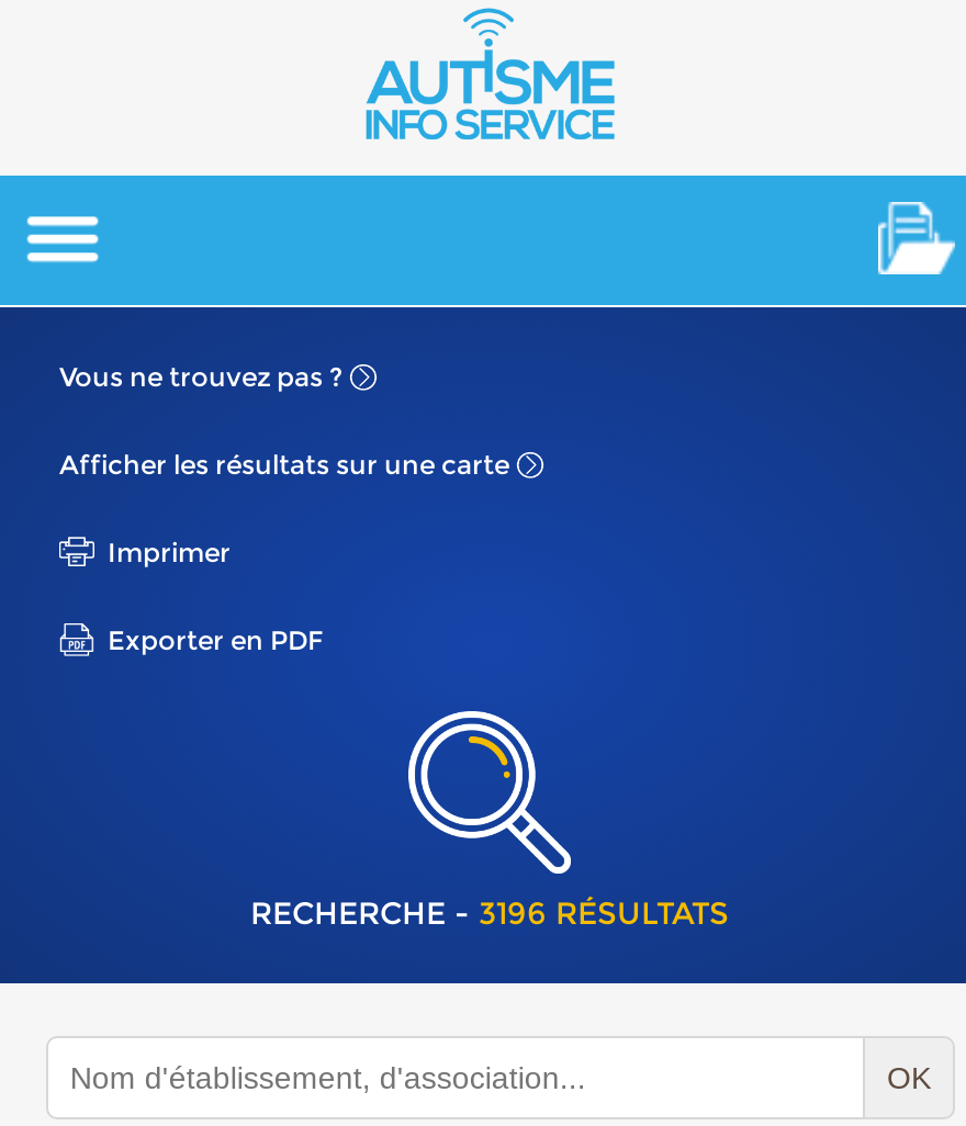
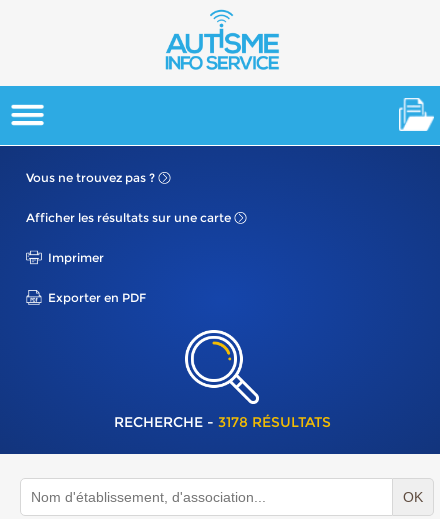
[250,894,729,933] RECHERCHE - 3196 RÉSULTATS -> [113,413,330,431] RECHERCHE - 3178 RÉSULTATS

